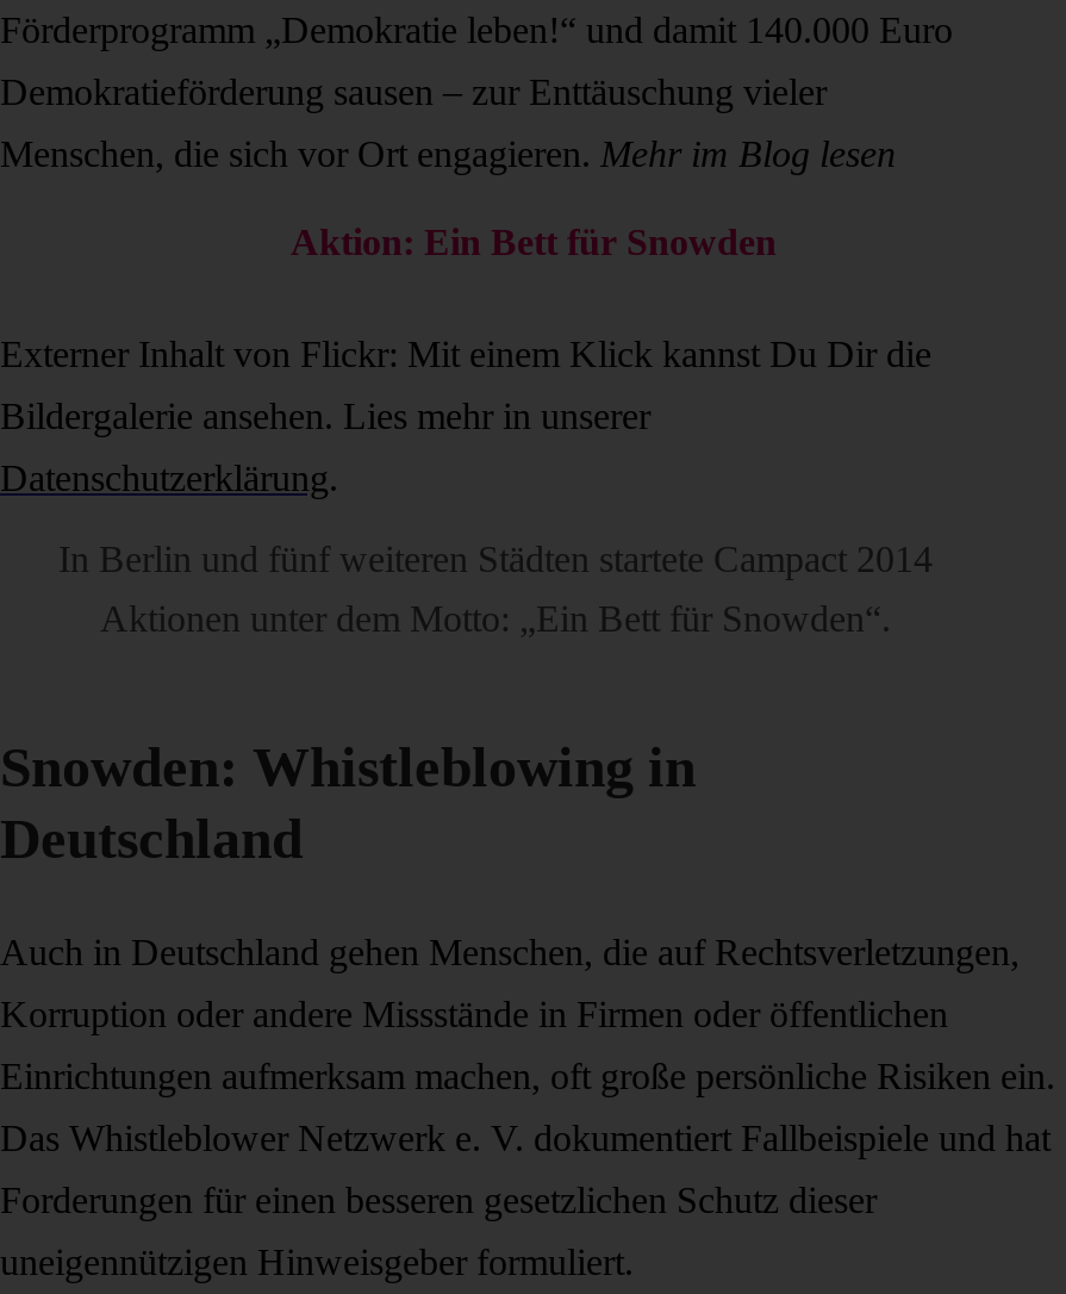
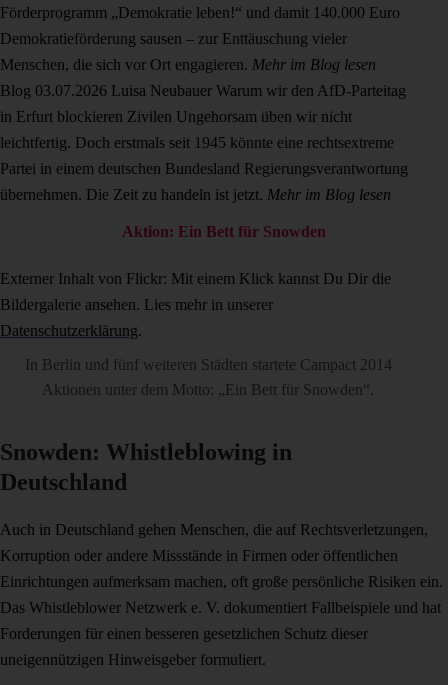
none -> [0,82,408,203] Blog 03.07.2026 Luisa Neubauer Warum wir den AfD-Parteitag | in Erfurt blockieren Zivilen Ungehorsam üben wir nicht | leichtfertig. Doch erstmals seit 1945 könnte eine rechtsextreme | Partei in einem deutschen Bundesland Regierungsverantwortung | übernehmen. Die Zeit zu handeln ist jetzt. Mehr im Blog lesen

